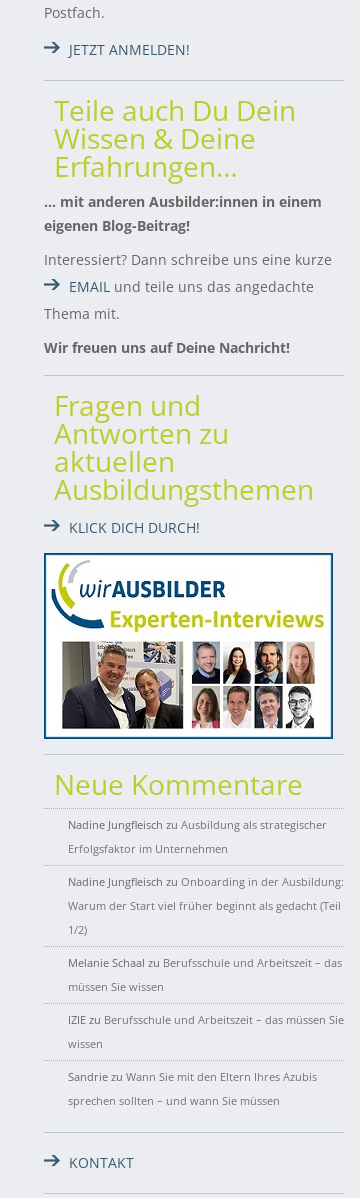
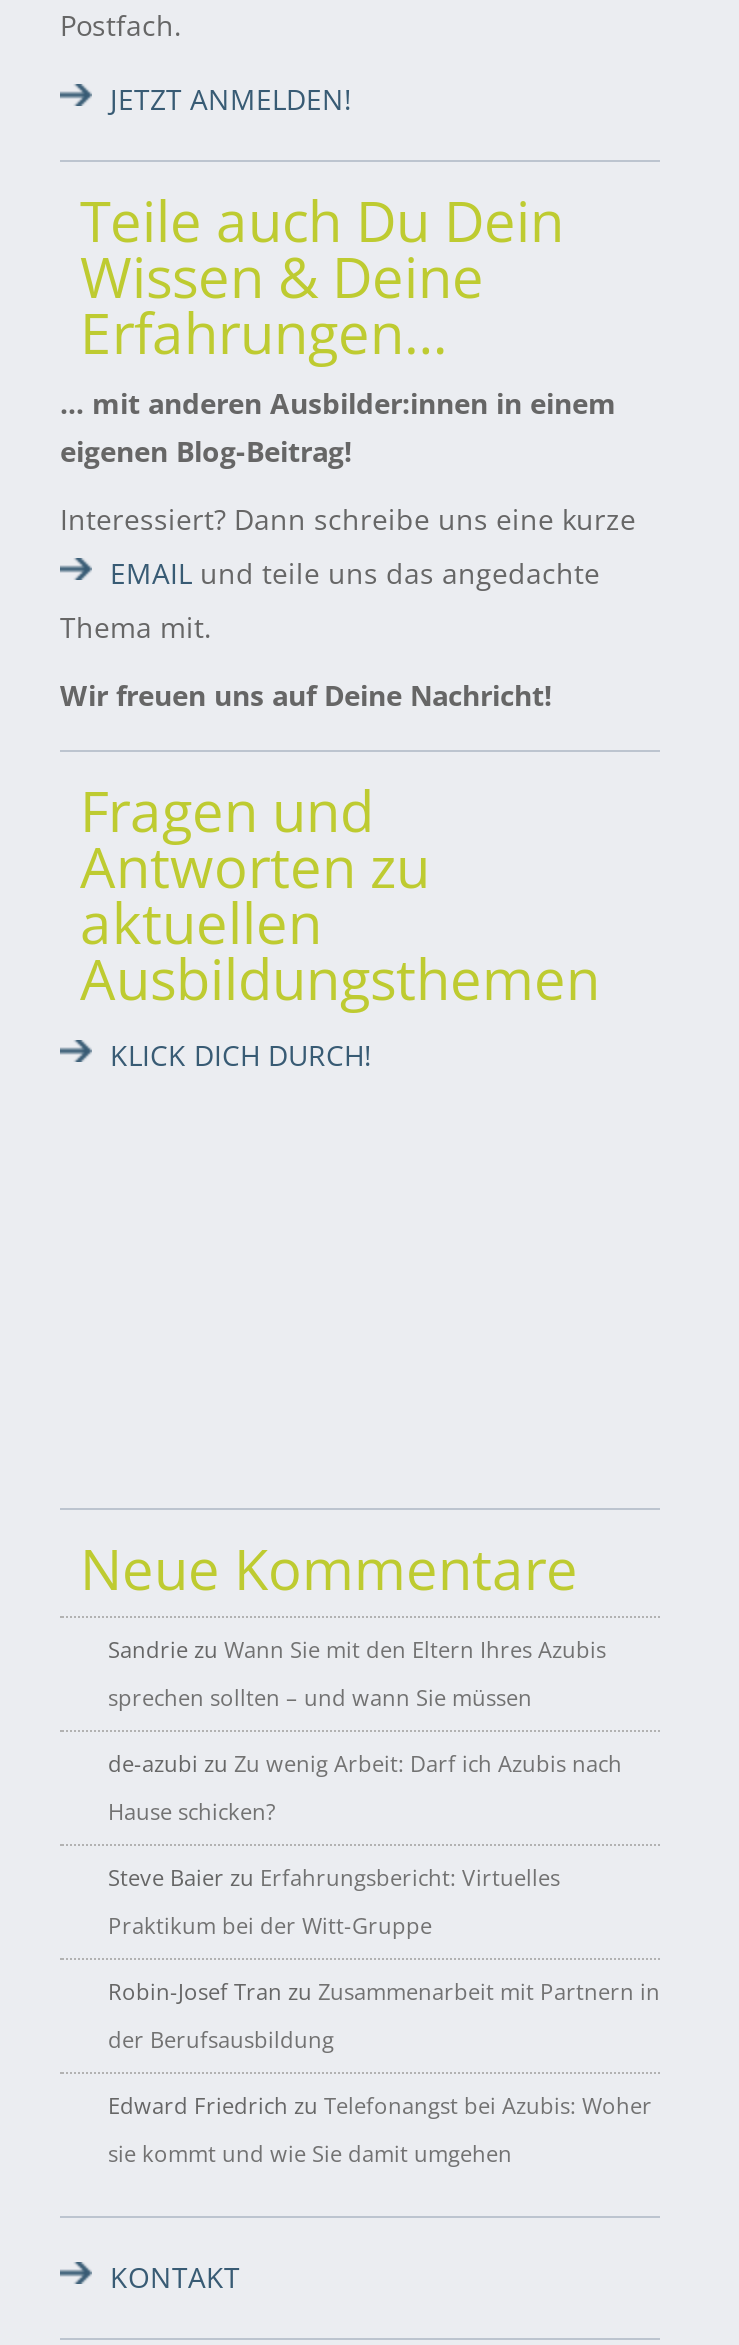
[43,552,334,740] [image] -> none
[68,817,344,1051] Nadine Jungfleisch zu Ausbildung als strategischer | Erfolgsfaktor im Unternehmen | Nadine Jungfleisch zu Onboarding in der Ausbildung: | Warum der Start viel früher beginnt als gedacht (Teil | 1/2) | Melanie Schaal zu Berufsschule und Arbeitszeit – das | müssen Sie wissen | IZIE zu Berufsschule und Arbeitszeit – das müssen Sie | wissen -> none
moved [68,1069,317,1108] -> [108,1634,606,1712]: Sandrie zu Wann Sie mit den Eltern Ihres Azubis | sprechen sollten – und wann Sie müssen
none -> [108,1748,660,2168] de-azubi zu Zu wenig Arbeit: Darf ich Azubis nach | Hause schicken? | Steve Baier zu Erfahrungsbericht: Virtuelles | Praktikum bei der Witt-Gruppe | Robin-Josef Tran zu Zusammenarbeit mit Partnern in | der Berufsausbildung | Edward Friedrich zu Telefonangst bei Azubis: Woher | sie kommt und wie Sie damit umgehen

